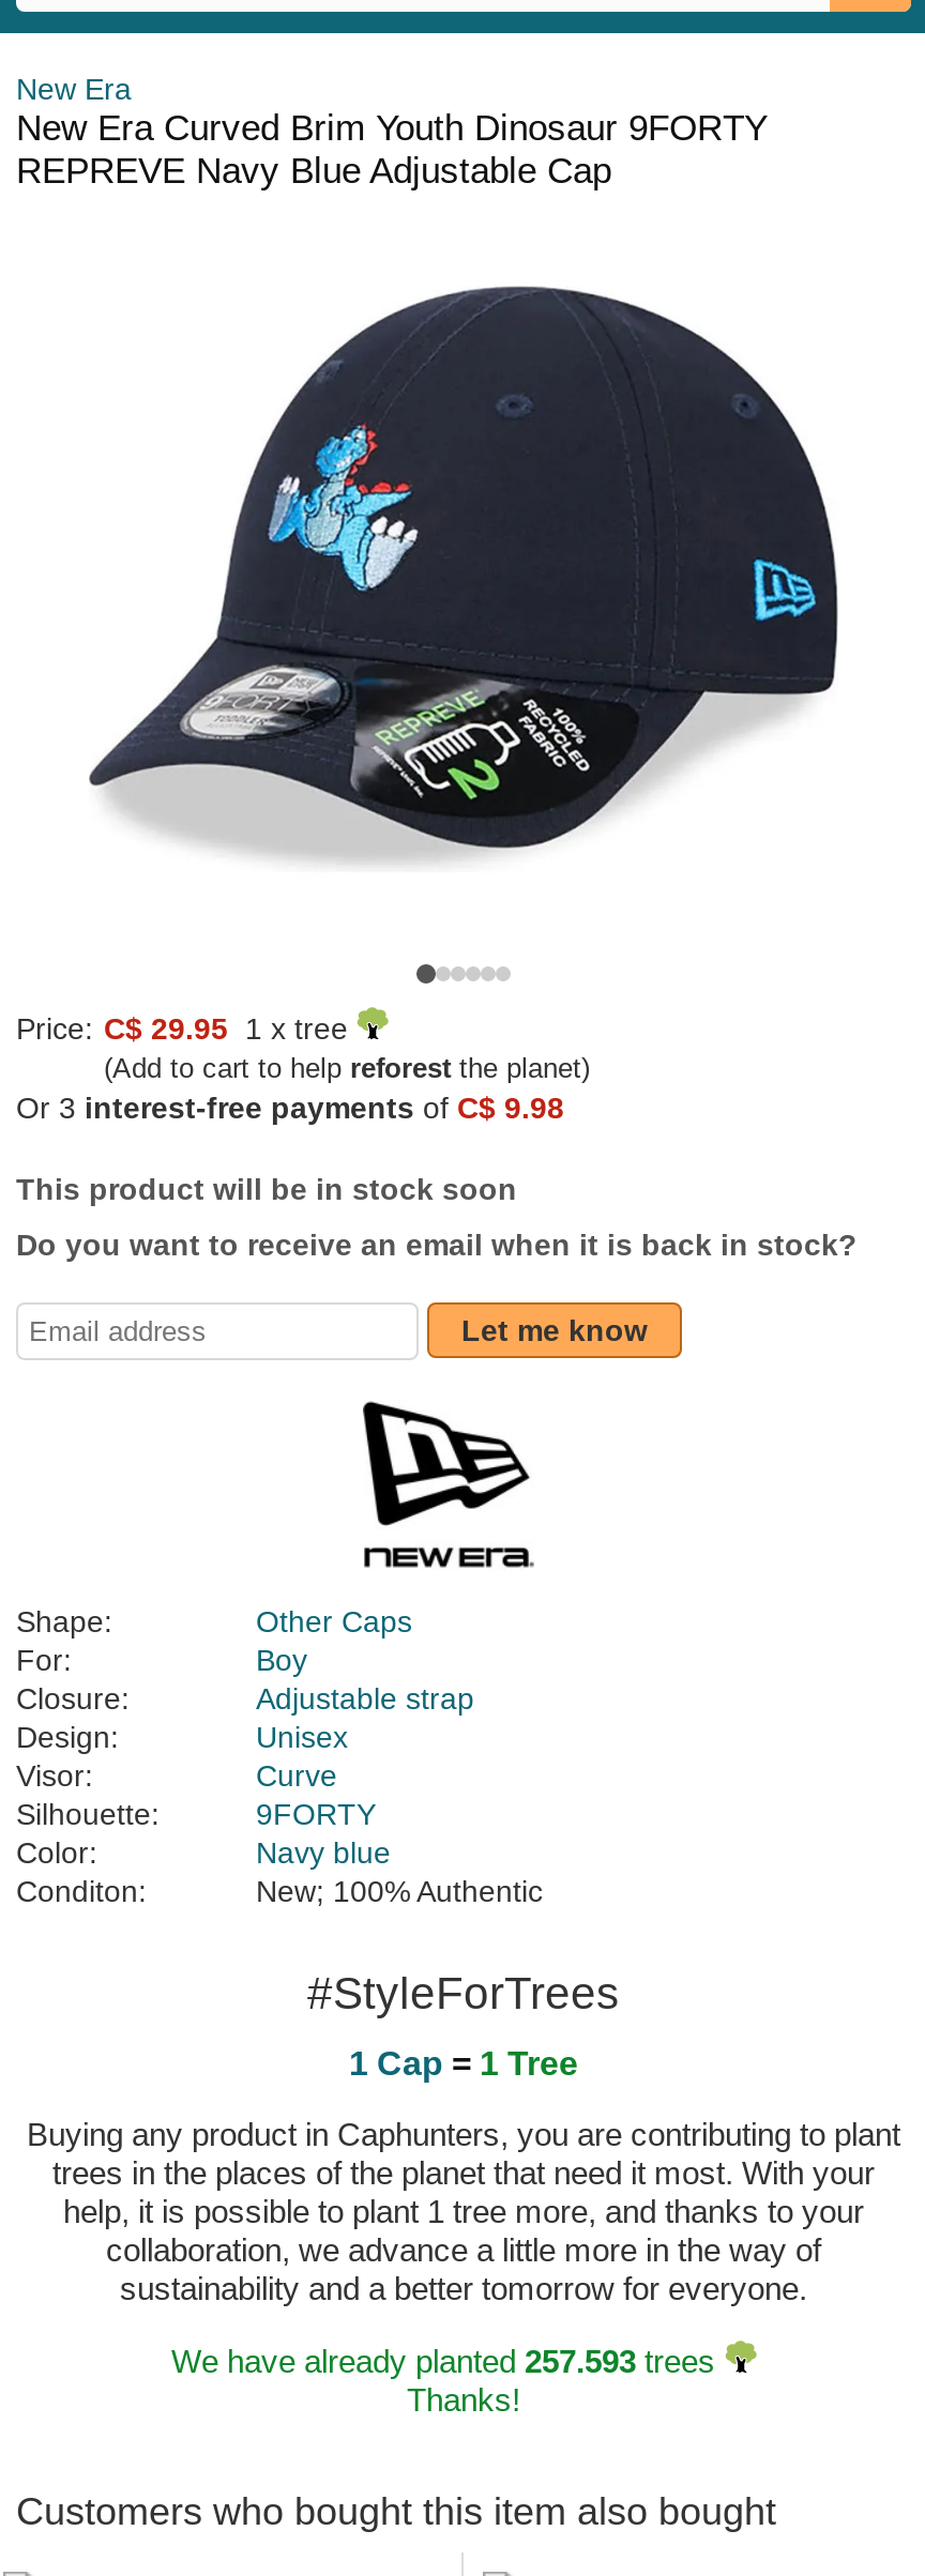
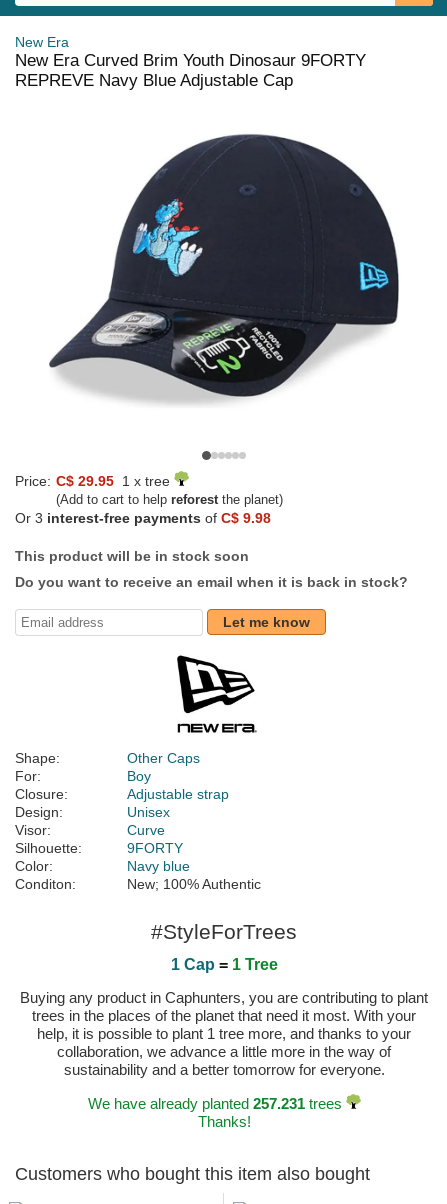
[171,2344,724,2380] We have already planted 257.593 trees -> [87,1095,345,1112] We have already planted 257.231 trees

